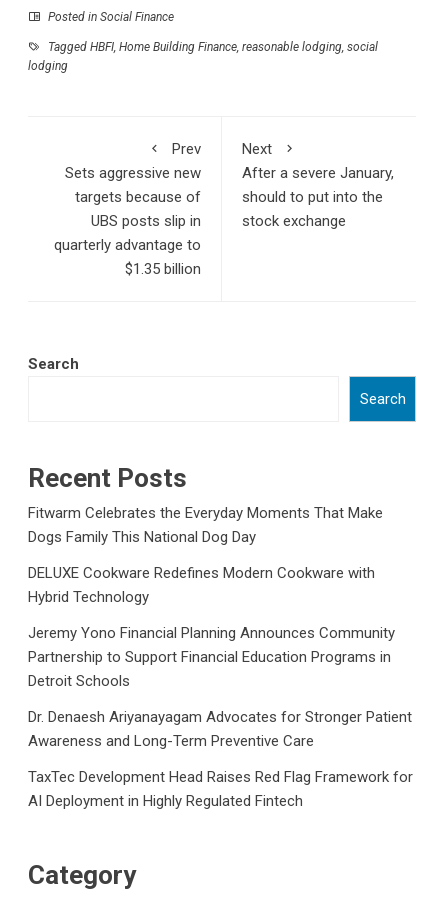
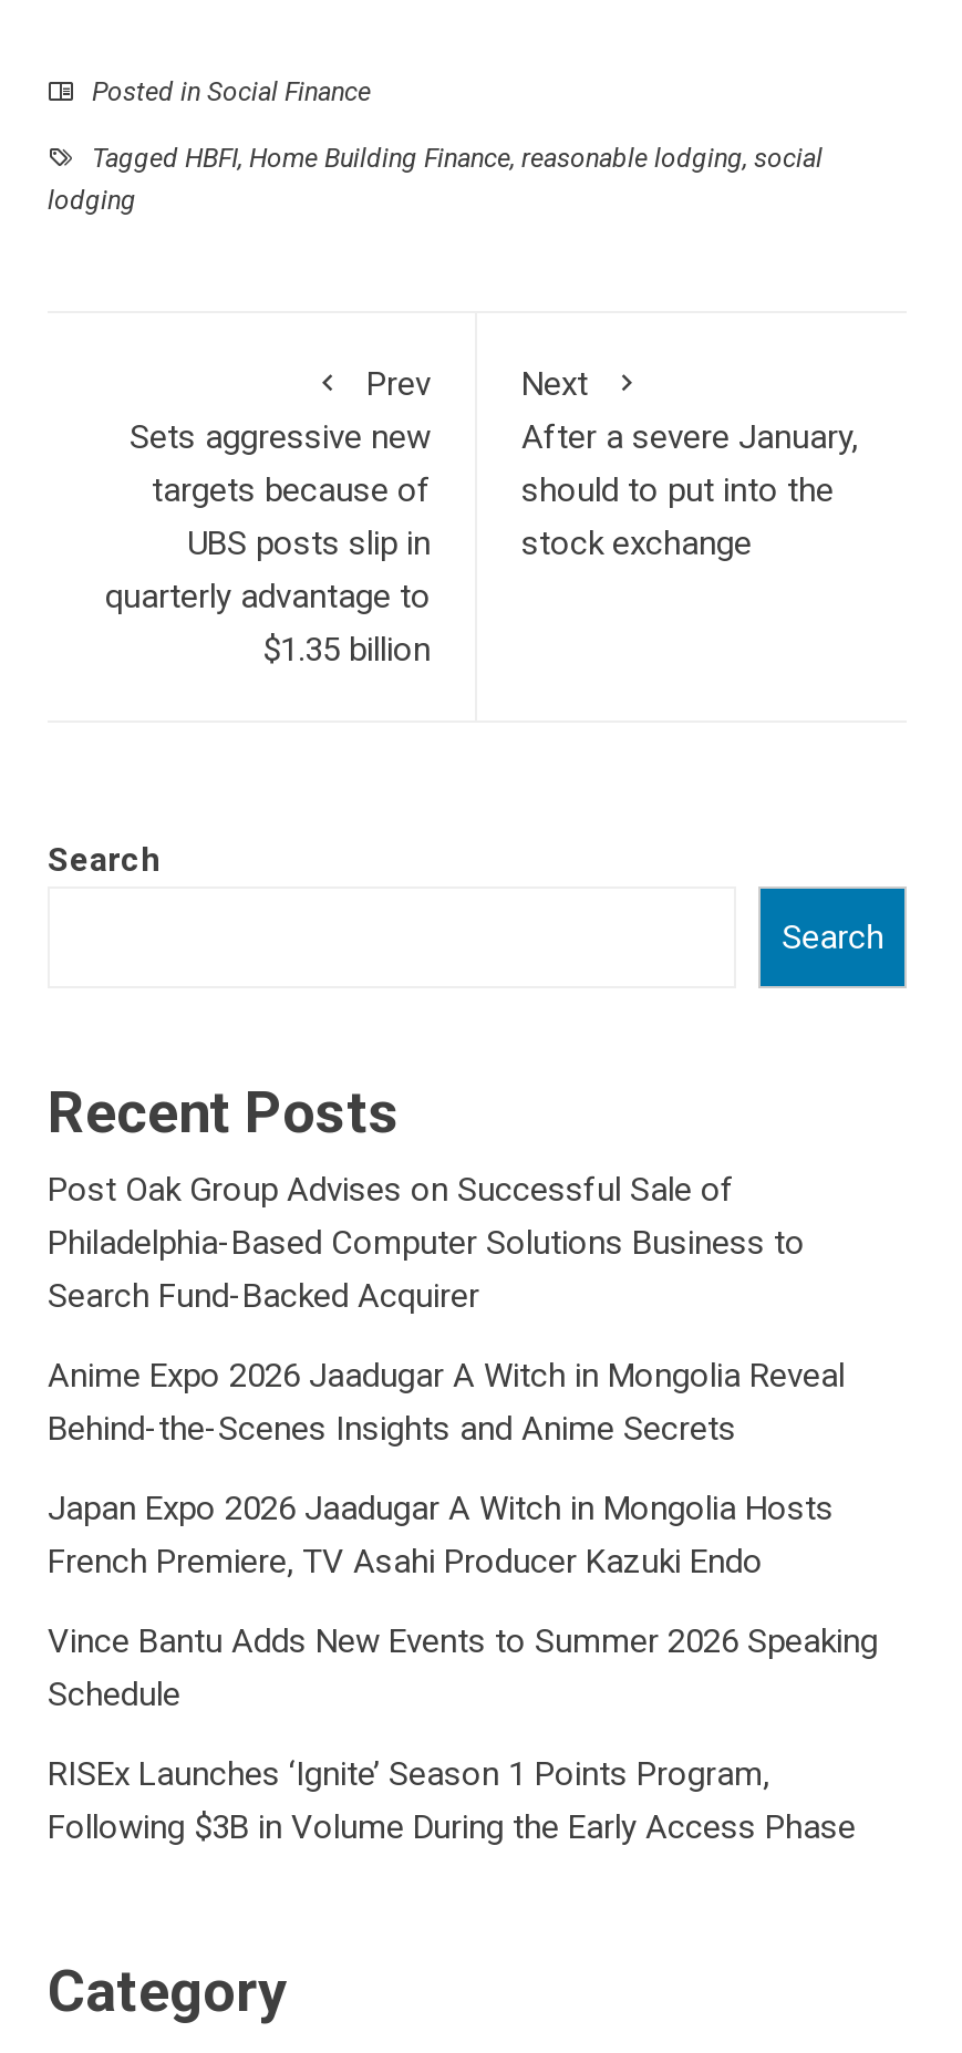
[28,504,383,546] Fitwarm Celebrates the Everyday Moments That Make | Dogs Family This National Dog Day -> [48,1169,805,1315] Post Oak Group Advises on Successful Sale of | Philadelphia-Based Computer Solutions Business to | Search Fund-Backed Acquirer
[28,564,375,606] DELUXE Cookware Redefines Modern Cookware with | Hybrid Technology -> [48,1355,845,1448] Anime Expo 2026 Jaadugar A Witch in Mongolia Reveal | Behind-the-Scenes Insights and Anime Secrets
[28,624,395,690] Jeremy Yono Financial Planning Announces Community | Partnership to Support Financial Education Programs in | Detroit Schools -> [48,1488,834,1581] Japan Expo 2026 Jaadugar A Witch in Mongolia Hosts | French Premiere, TV Asahi Producer Kazuki Endo
[28,708,412,750] Dr. Denaesh Ariyanayagam Advocates for Stronger Patient | Awareness and Long-Term Preventive Care -> [48,1621,878,1714] Vince Bantu Adds New Events to Summer 2026 Speaking | Schedule
[28,768,413,810] TaxTec Development Head Raises Red Flag Framework for | AI Deployment in Highly Regulated Fintech -> [48,1754,856,1847] RISEx Launches ‘Ignite’ Season 1 Points Program, | Following $3B in Volume During the Early Access Phase

